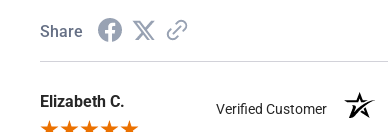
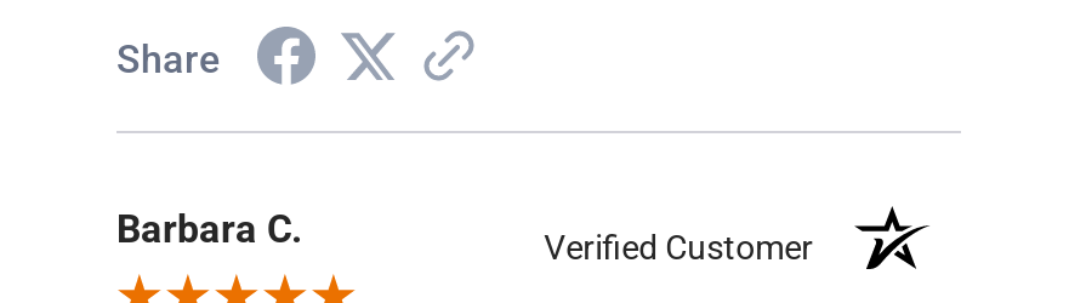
[40,92,125,111] Elizabeth C. -> [116,206,303,252] Barbara C.

